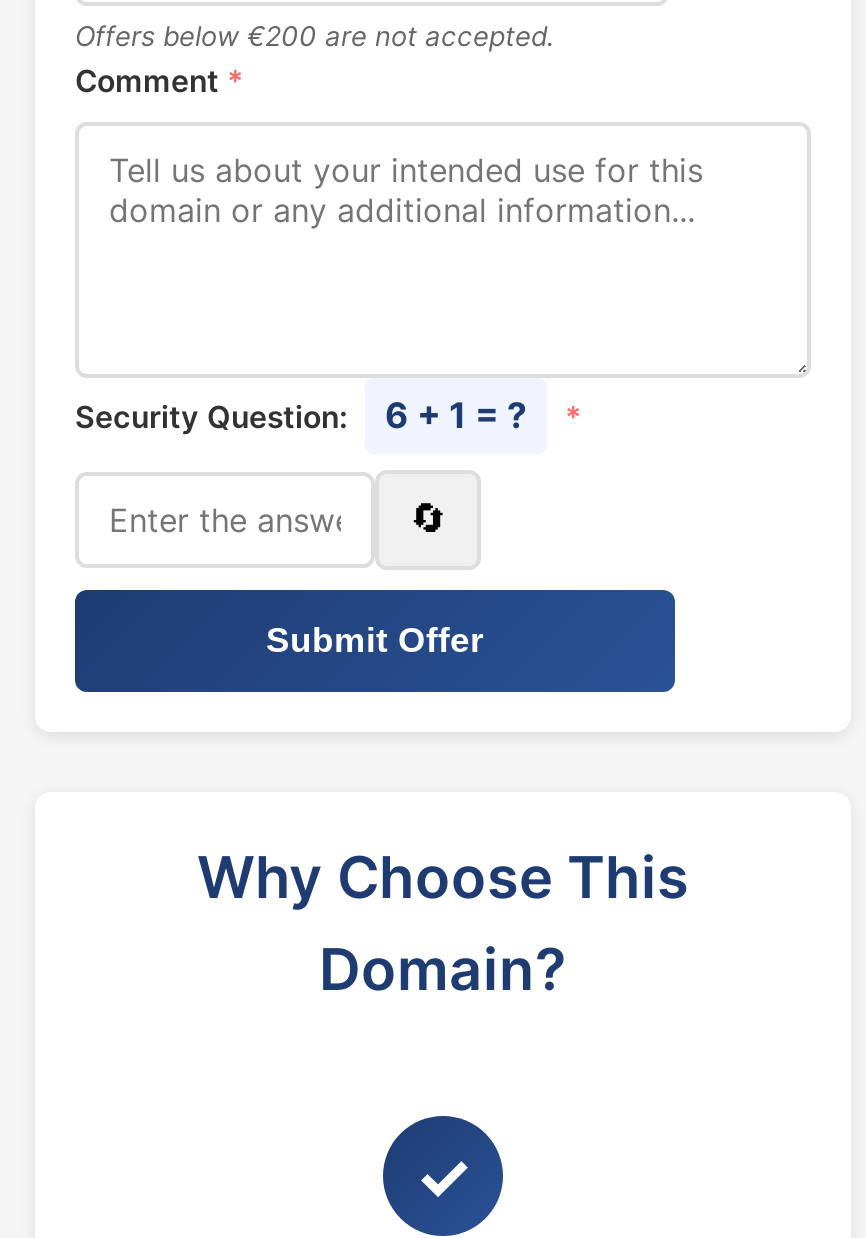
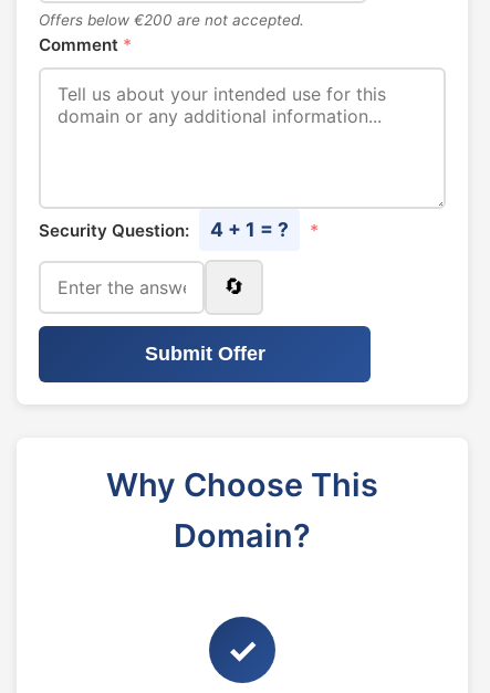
[385,394,527,436] 6 + 1 = ? -> [210,218,289,241] 4 + 1 = ?

